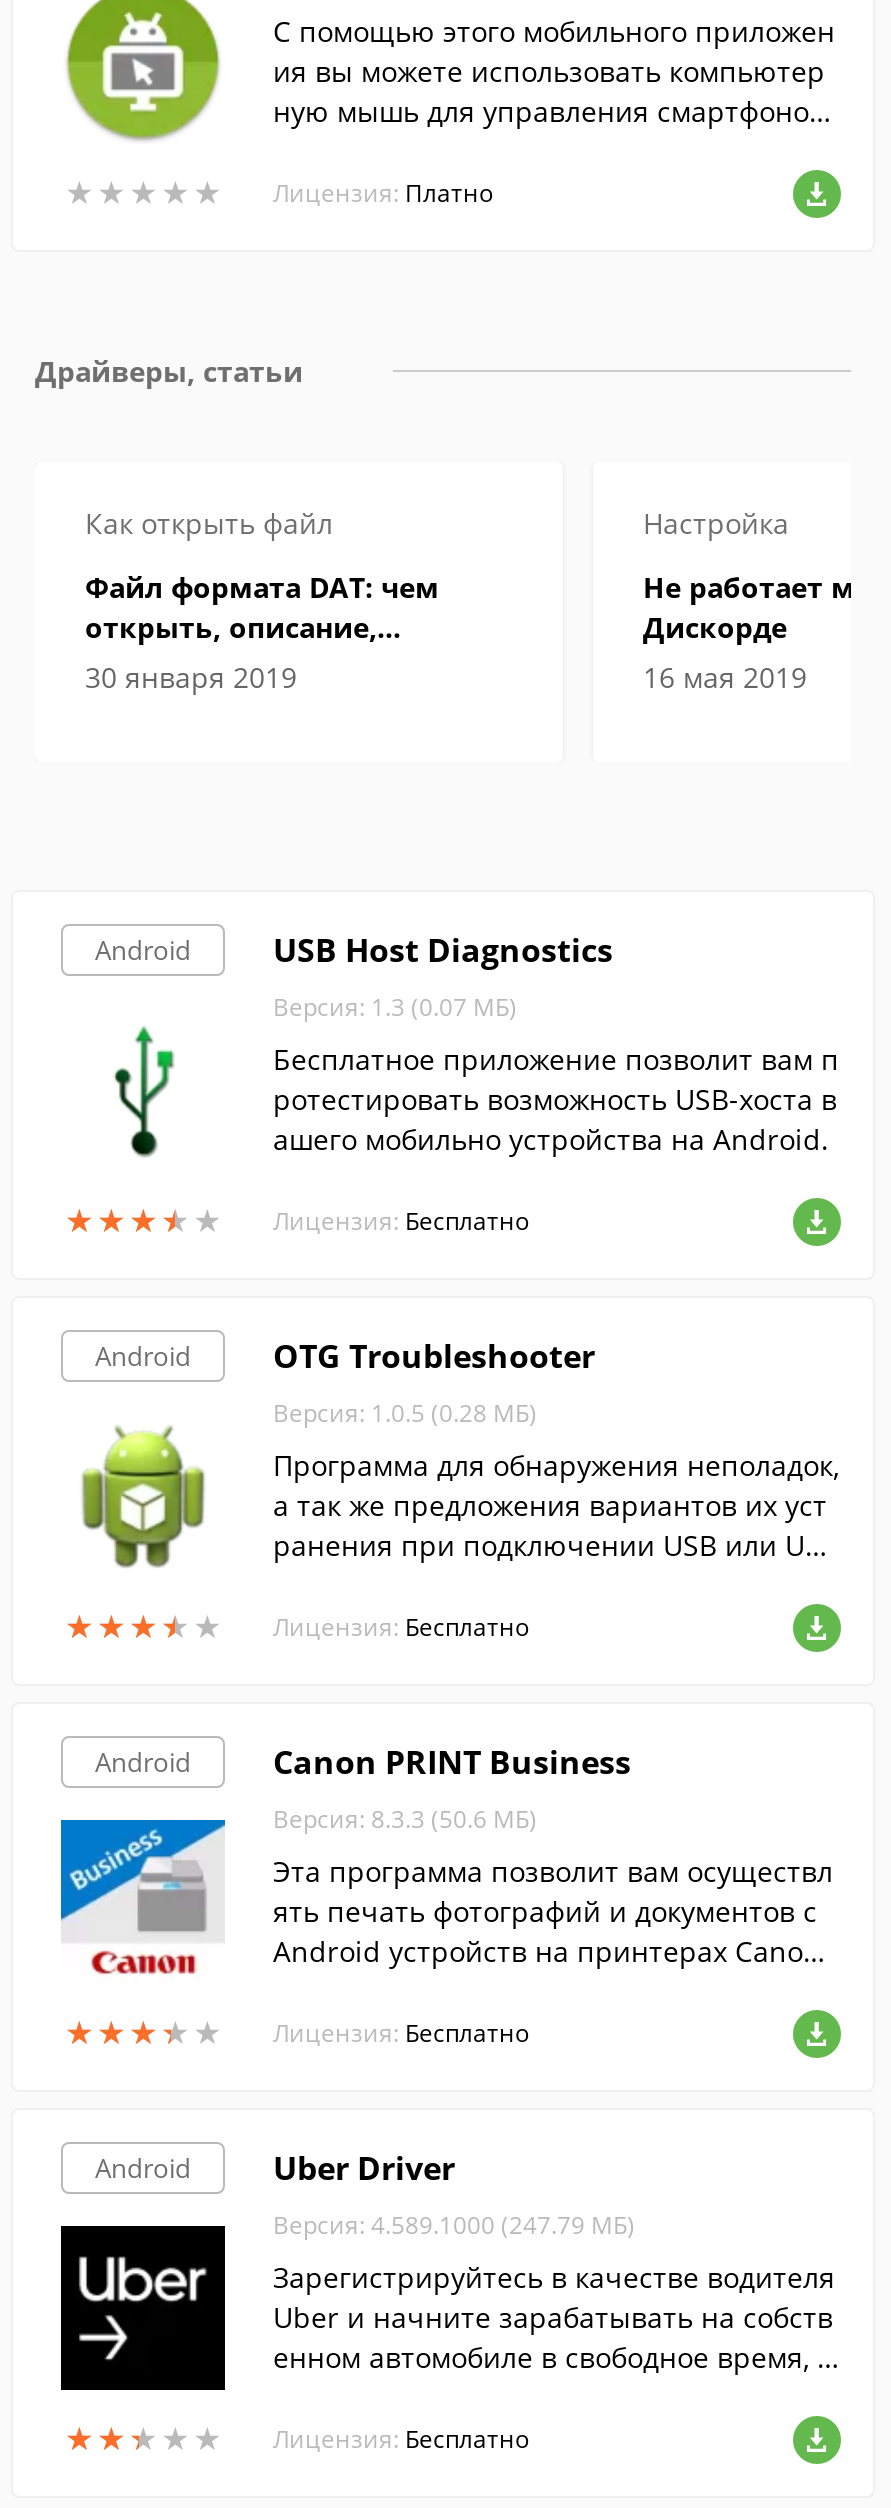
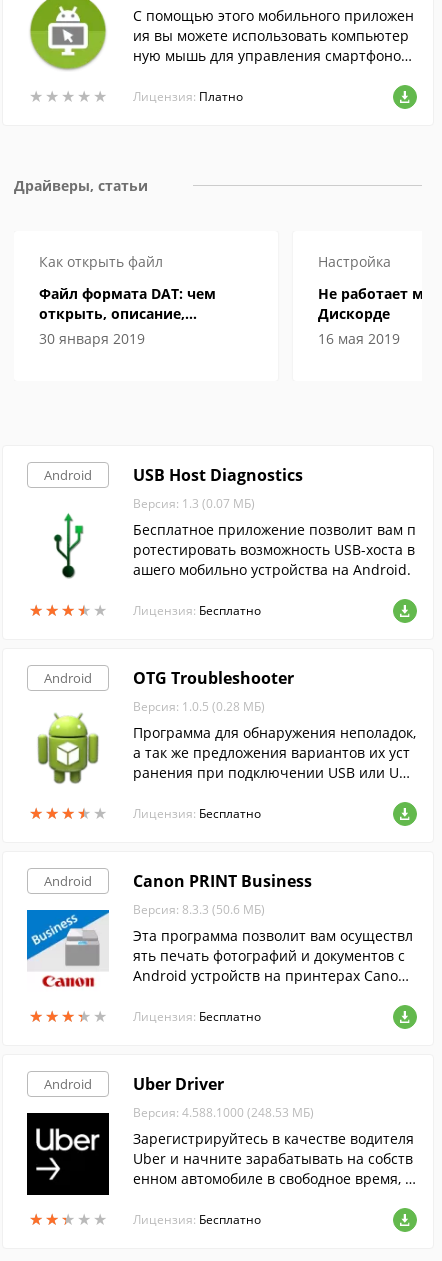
[273,2208,635,2242] Версия: 4.589.1000 (247.79 МБ) -> [133,1104,314,1121] Версия: 4.588.1000 (248.53 МБ)

